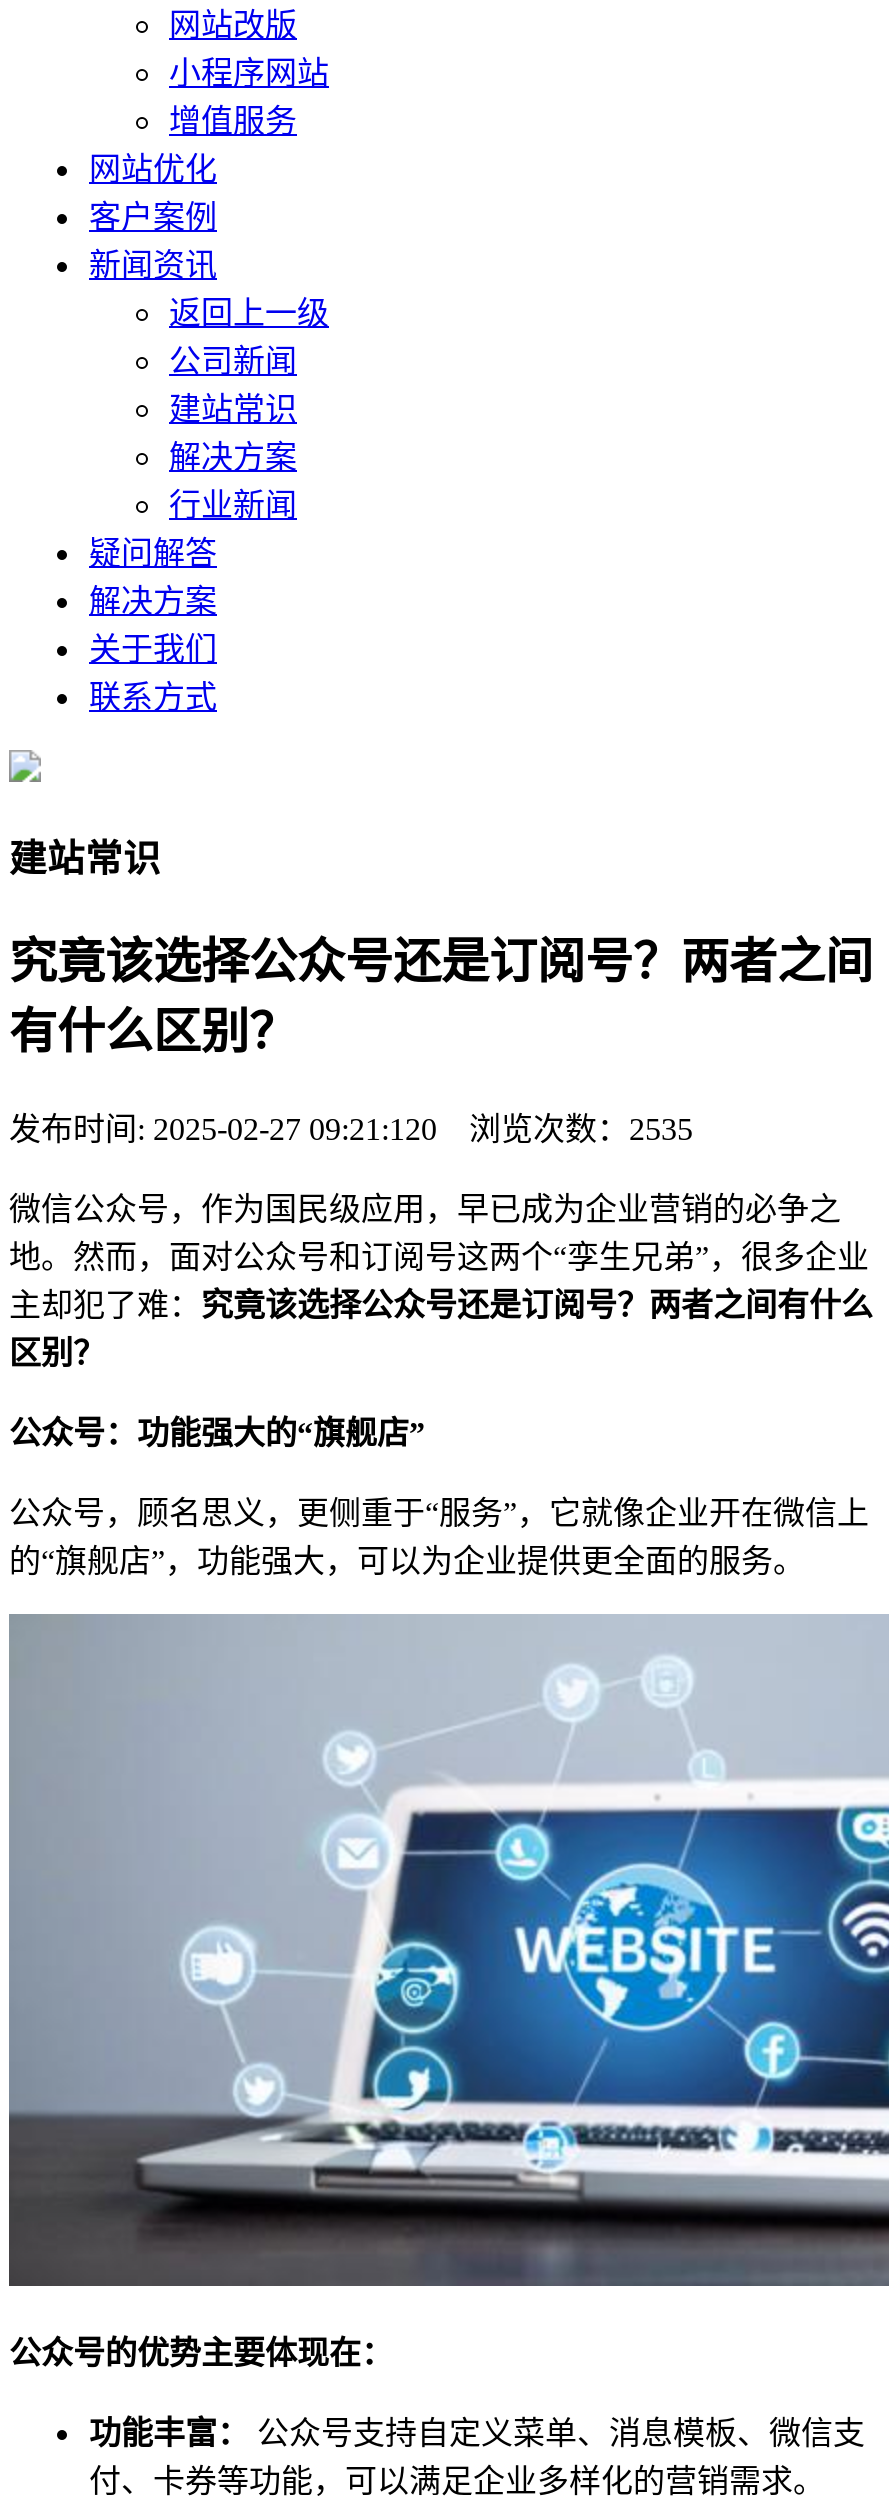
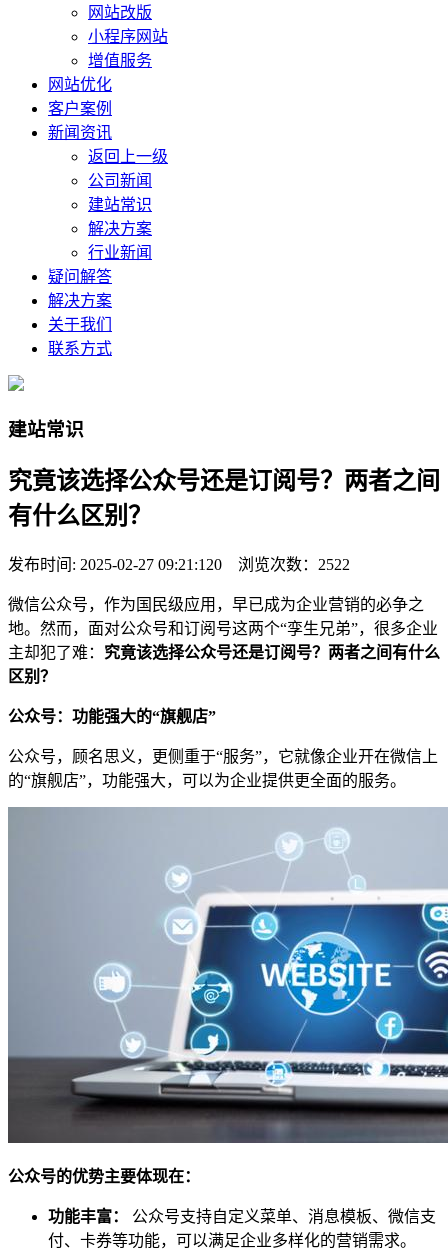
[9,1111,693,1145] 发布时间: 2025-02-27 09:21:120 浏览次数：2535 -> [8,555,350,572] 发布时间: 2025-02-27 09:21:120 浏览次数：2522

